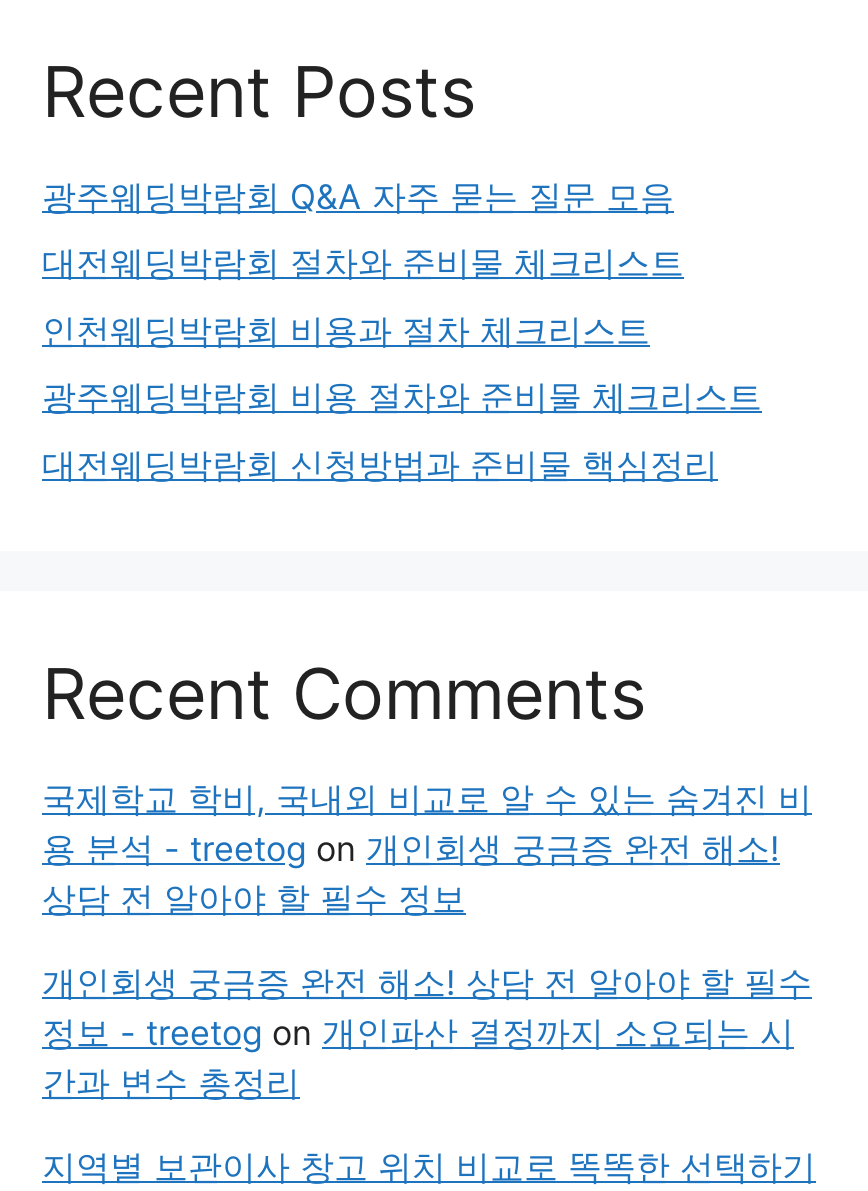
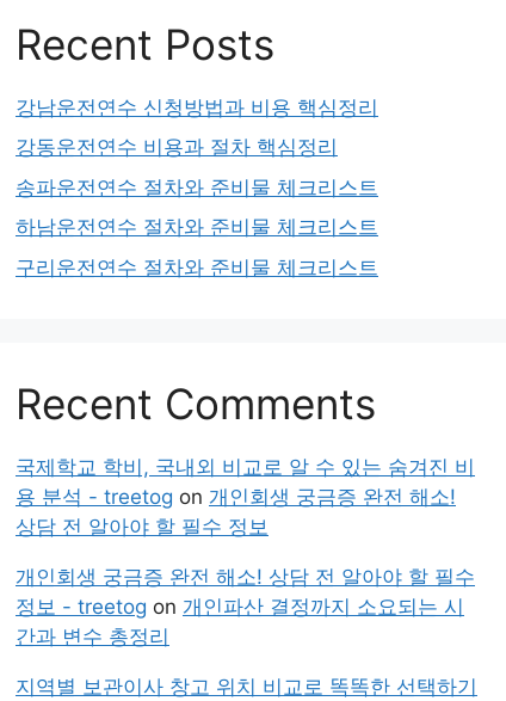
[42,176,674,216] 광주웨딩박람회 Q&A 자주 묻는 질문 모음 -> [16,95,378,119] 강남운전연수 신청방법과 비용 핵심정리
[42,243,684,283] 대전웨딩박람회 절차와 준비물 체크리스트 -> [16,135,338,159] 강동운전연수 비용과 절차 핵심정리
[42,310,650,350] 인천웨딩박람회 비용과 절차 체크리스트 -> [16,175,378,199] 송파운전연수 절차와 준비물 체크리스트
[42,377,762,417] 광주웨딩박람회 비용 절차와 준비물 체크리스트 -> [16,215,378,239] 하남운전연수 절차와 준비물 체크리스트
[42,444,718,484] 대전웨딩박람회 신청방법과 준비물 핵심정리 -> [16,255,378,279] 구리운전연수 절차와 준비물 체크리스트

